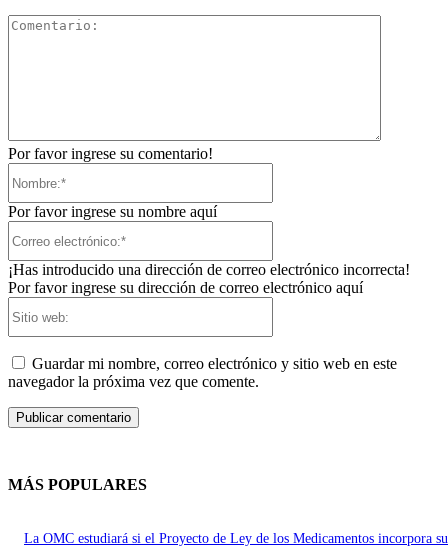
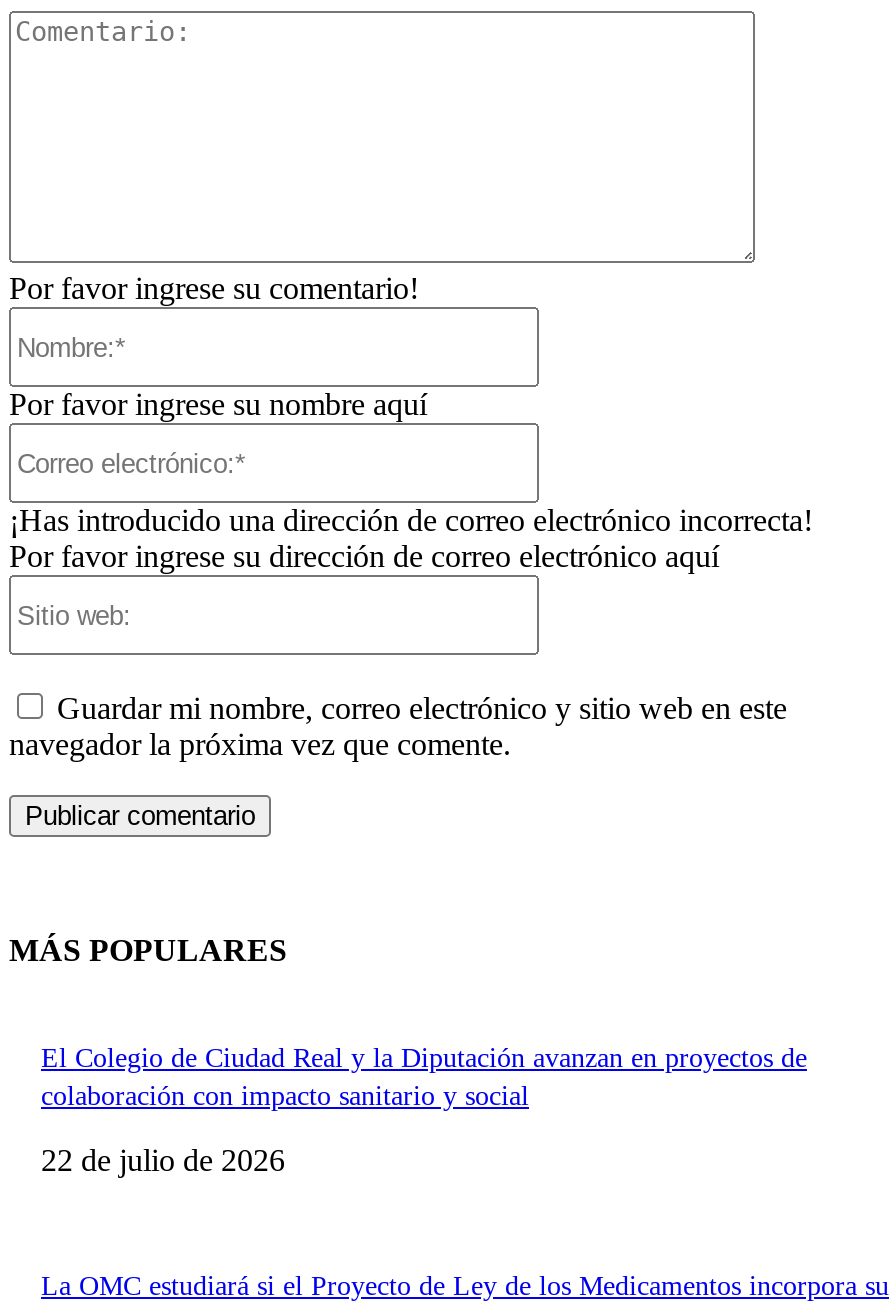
none -> [41,1044,807,1178] El Colegio de Ciudad Real y la Diputación avanzan en proyectos de | colaboración con impacto sanitario y social | 22 de julio de 2026

